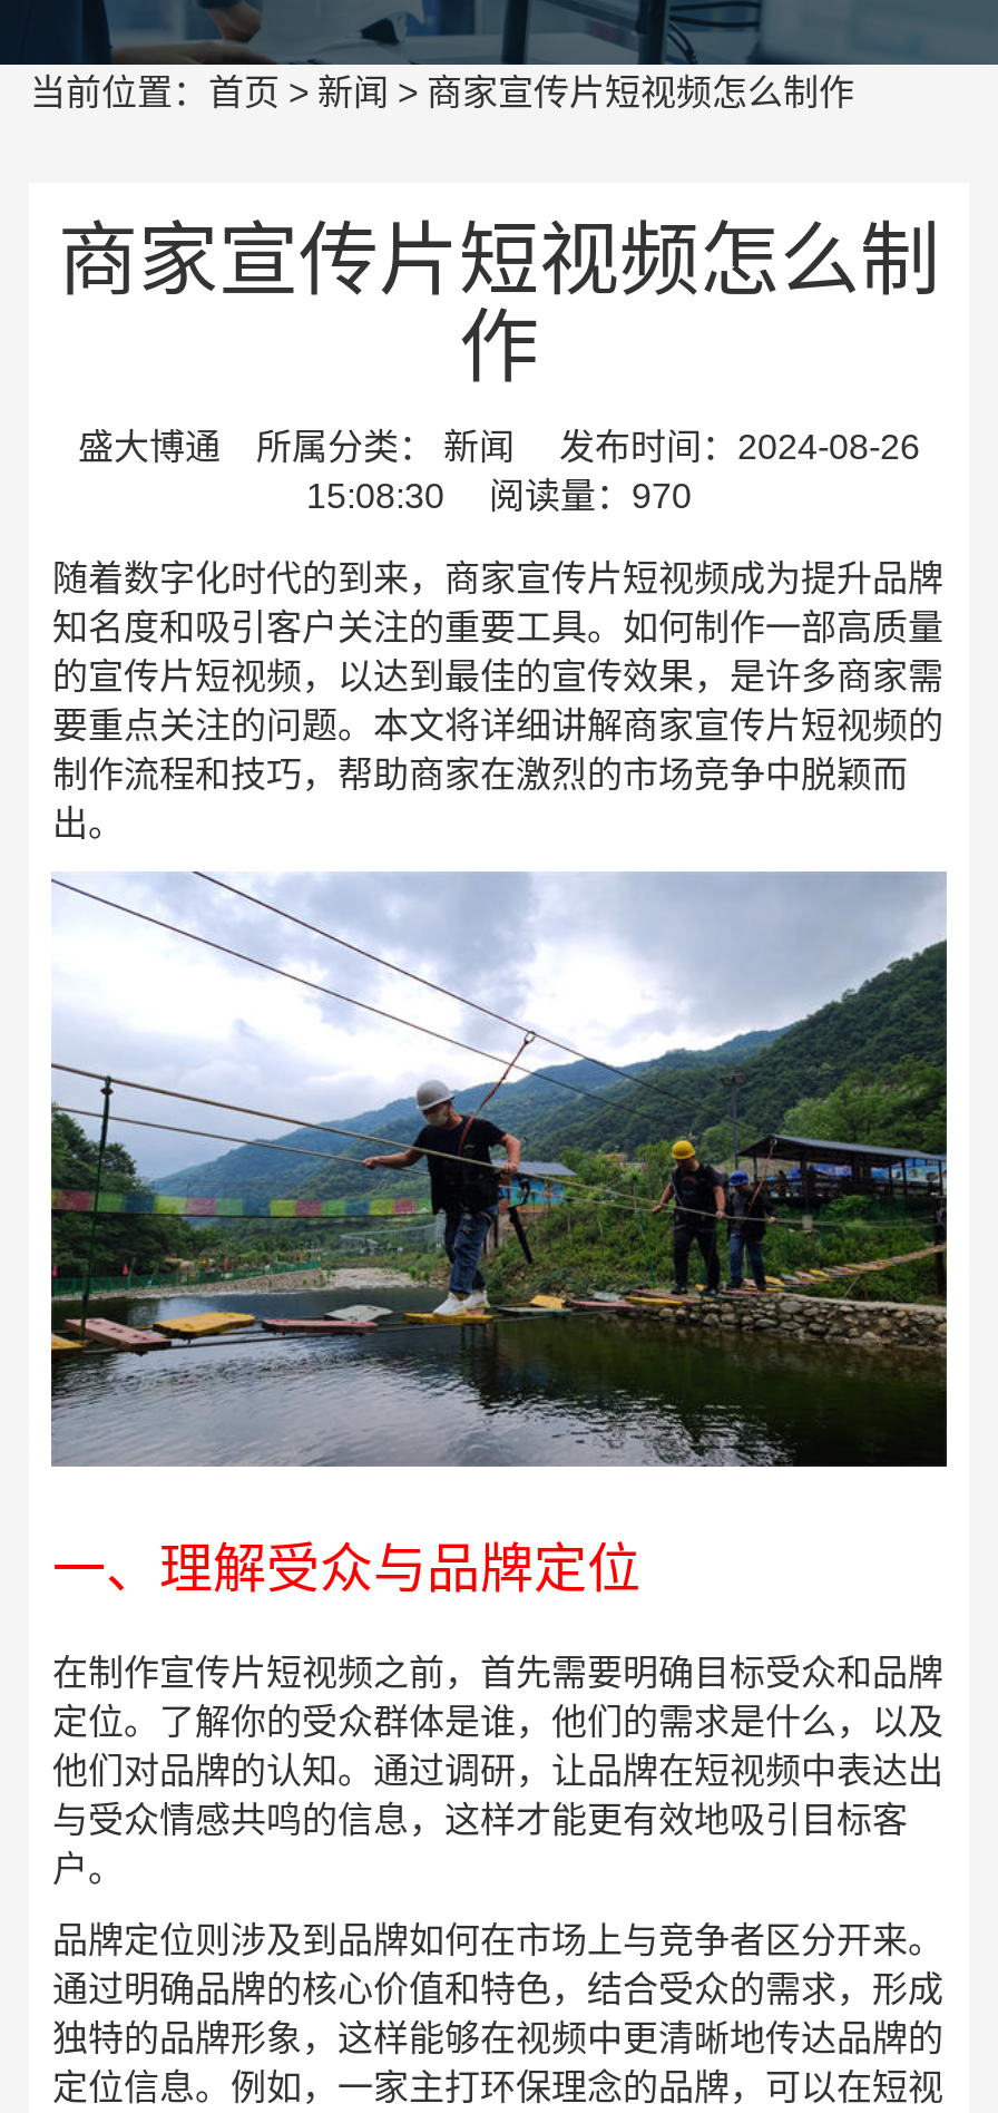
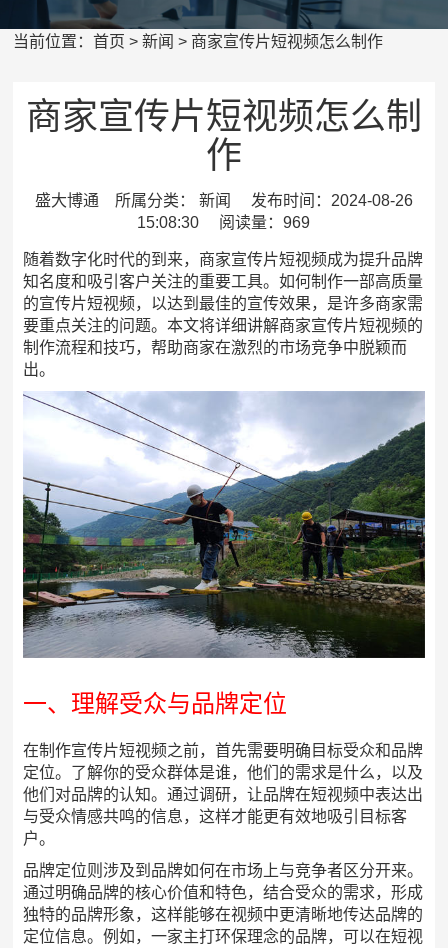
[306,477,692,515] 15:08:30 阅读量：970 -> [137,214,310,231] 15:08:30 阅读量：969

